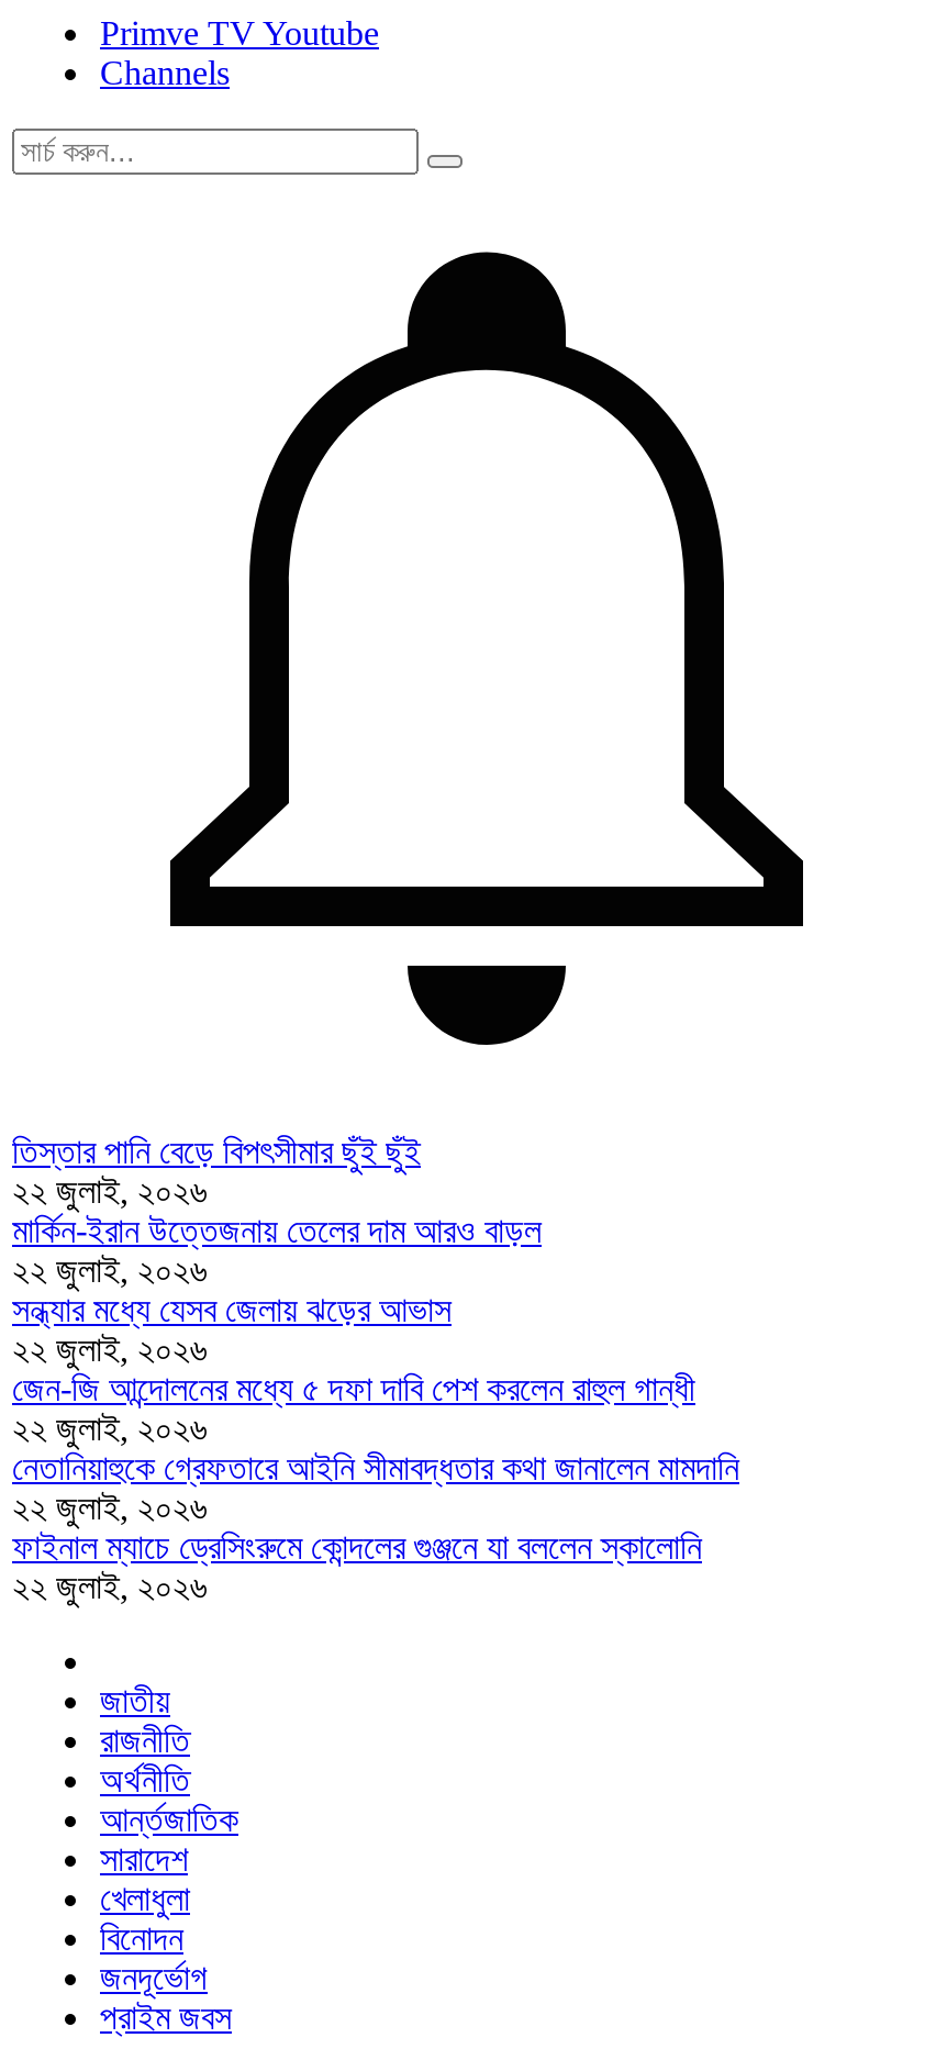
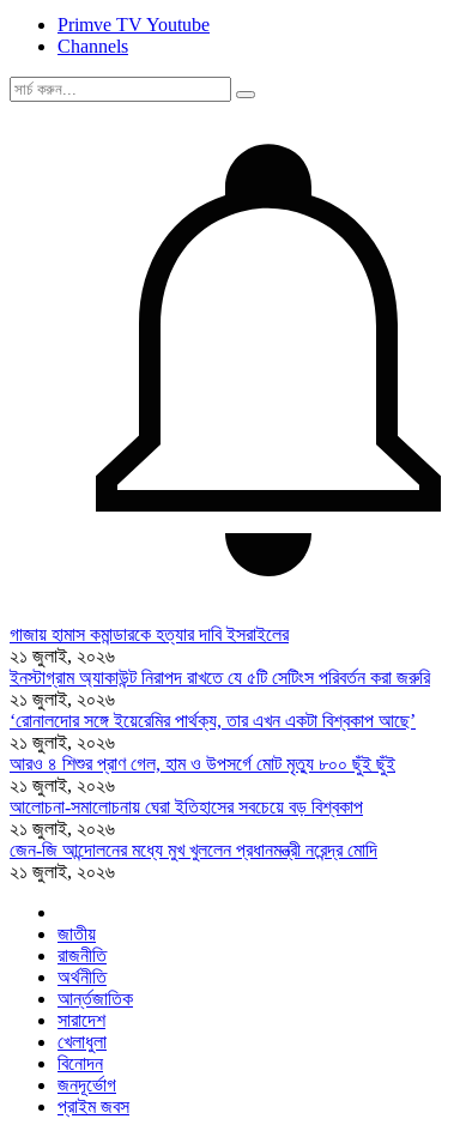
[12,1133,739,1605] তিস্তার পানি বেড়ে বিপৎসীমার ছুঁই ছুঁই | ২২ জুলাই, ২০২৬ | মার্কিন-ইরান উত্তেজনায় তেলের দাম আরও বাড়ল | ২২ জুলাই, ২০২৬ | সন্ধ্যার মধ্যে যেসব জেলায় ঝড়ের আভাস | ২২ জুলাই, ২০২৬ | জেন-জি আন্দোলনের মধ্যে ৫ দফা দাবি পেশ করলেন রাহুল গান্ধী | ২২ জুলাই, ২০২৬ | নেতানিয়াহুকে গ্রেফতারে আইনি সীমাবদ্ধতার কথা জানালেন মামদানি | ২২ জুলাই, ২০২৬ | ফাইনাল ম্যাচে ড্রেসিংরুমে কোন্দলের গুঞ্জনে যা বললেন স্কালোনি | ২২ জুলাই, ২০২৬ -> [10,624,430,882] গাজায় হামাস কমান্ডারকে হত্যার দাবি ইসরাইলের | ২১ জুলাই, ২০২৬ | ইনস্টাগ্রাম অ্যাকাউন্ট নিরাপদ রাখতে যে ৫টি সেটিংস পরিবর্তন করা জরুরি | ২১ জুলাই, ২০২৬ | ‘রোনালদোর সঙ্গে ইয়েরেমির পার্থক্য, তার এখন একটা বিশ্বকাপ আছে’ | ২১ জুলাই, ২০২৬ | আরও ৪ শিশুর প্রাণ গেল, হাম ও উপসর্গে মোট মৃত্যু ৮০০ ছুঁই ছুঁই | ২১ জুলাই, ২০২৬ | আলোচনা-সমালোচনায় ঘেরা ইতিহাসের সবচেয়ে বড় বিশ্বকাপ | ২১ জুলাই, ২০২৬ | জেন-জি আন্দোলনের মধ্যে মুখ খুললেন প্রধানমন্ত্রী নরেন্দ্র মোদি | ২১ জুলাই, ২০২৬

